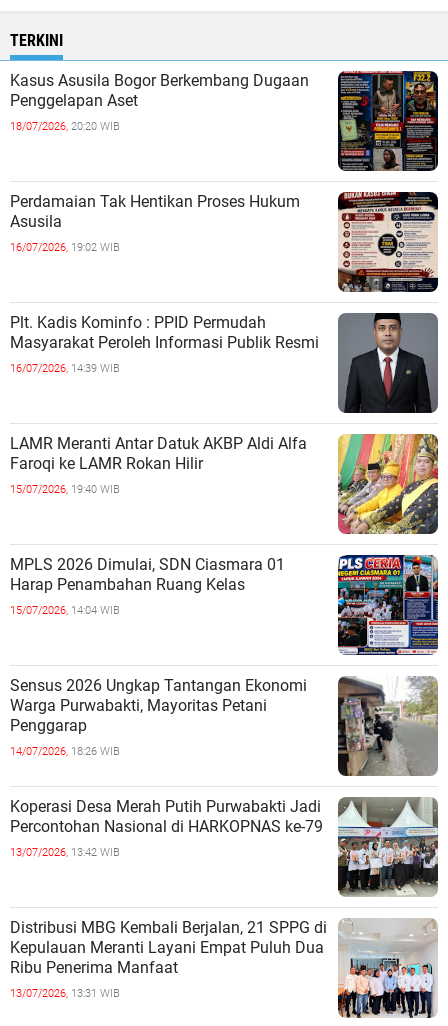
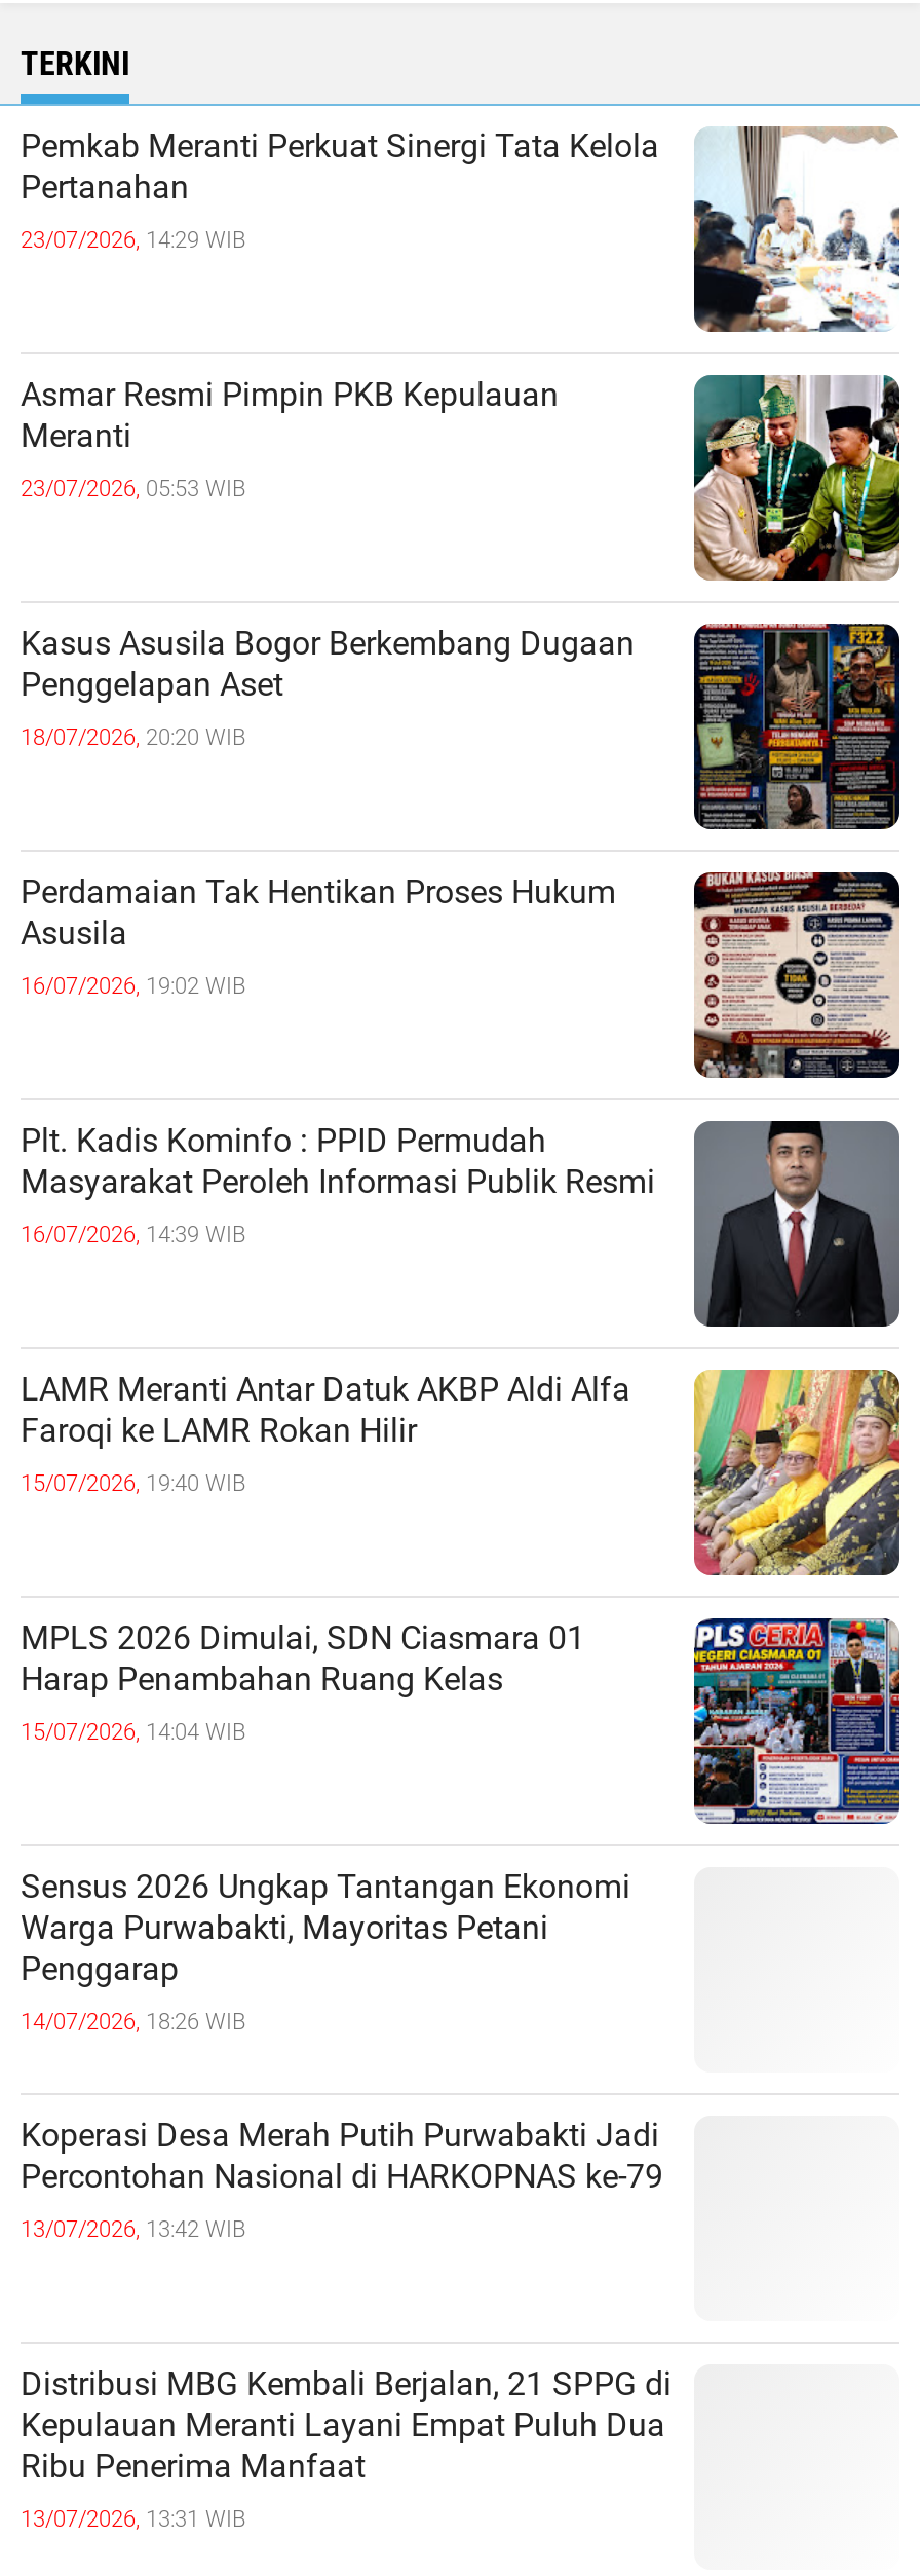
none -> [21,124,902,334] [image] | Pemkab Meranti Perkuat Sinergi Tata Kelola | Pertanahan | 23/07/2026, 14:29 WIB
none -> [21,375,559,502] Asmar Resmi Pimpin PKB Kepulauan | Meranti | 23/07/2026, 05:53 WIB
none -> [692,373,902,583] [image]
[337,676,439,777] [image] -> none
[337,796,439,897] [image] -> none
[337,918,438,1019] [image] -> none

